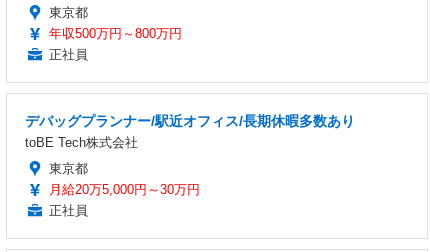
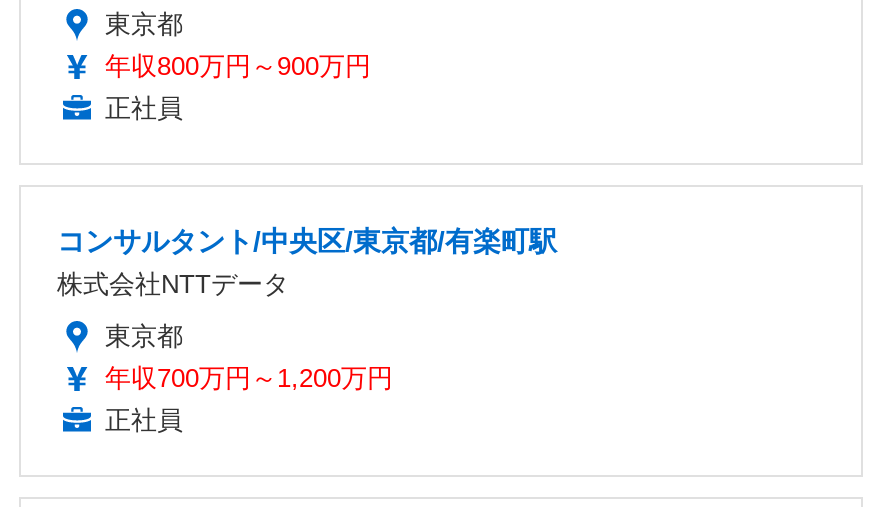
[49,26,182,41] 年収500万円～800万円 -> [105,51,371,81] 年収800万円～900万円
[25,113,355,150] デバッグプランナー/駅近オフィス/長期休暇多数あり | toBE Tech株式会社 -> [57,225,557,299] コンサルタント/中央区/東京都/有楽町駅 | 株式会社NTTデータ
[49,182,200,197] 月給20万5,000円～30万円 -> [105,363,393,393] 年収700万円～1,200万円

